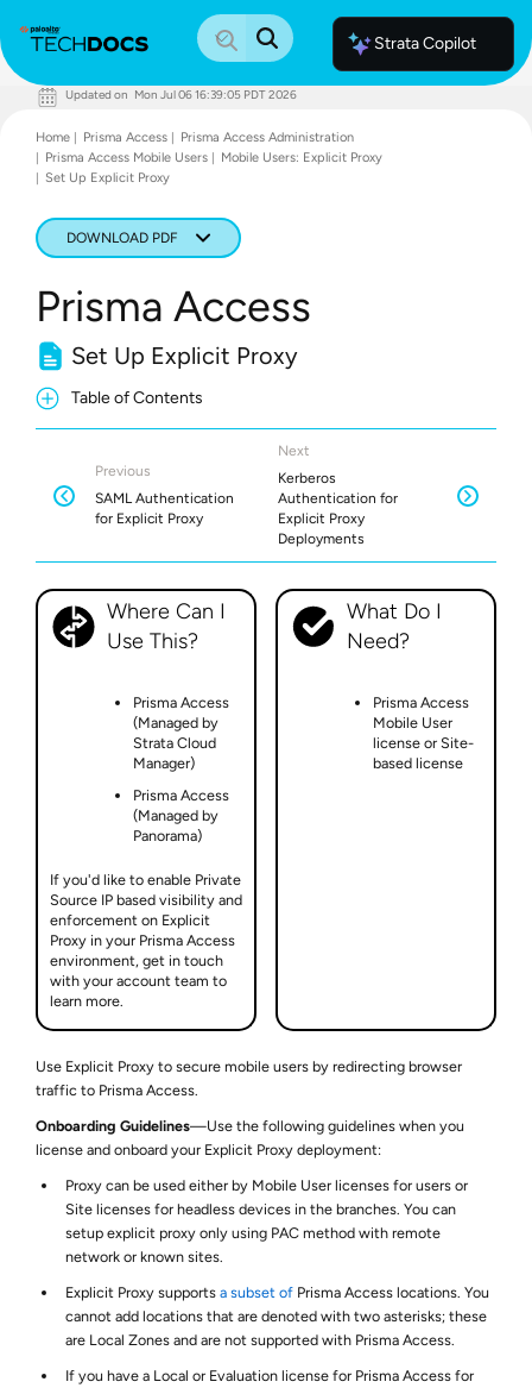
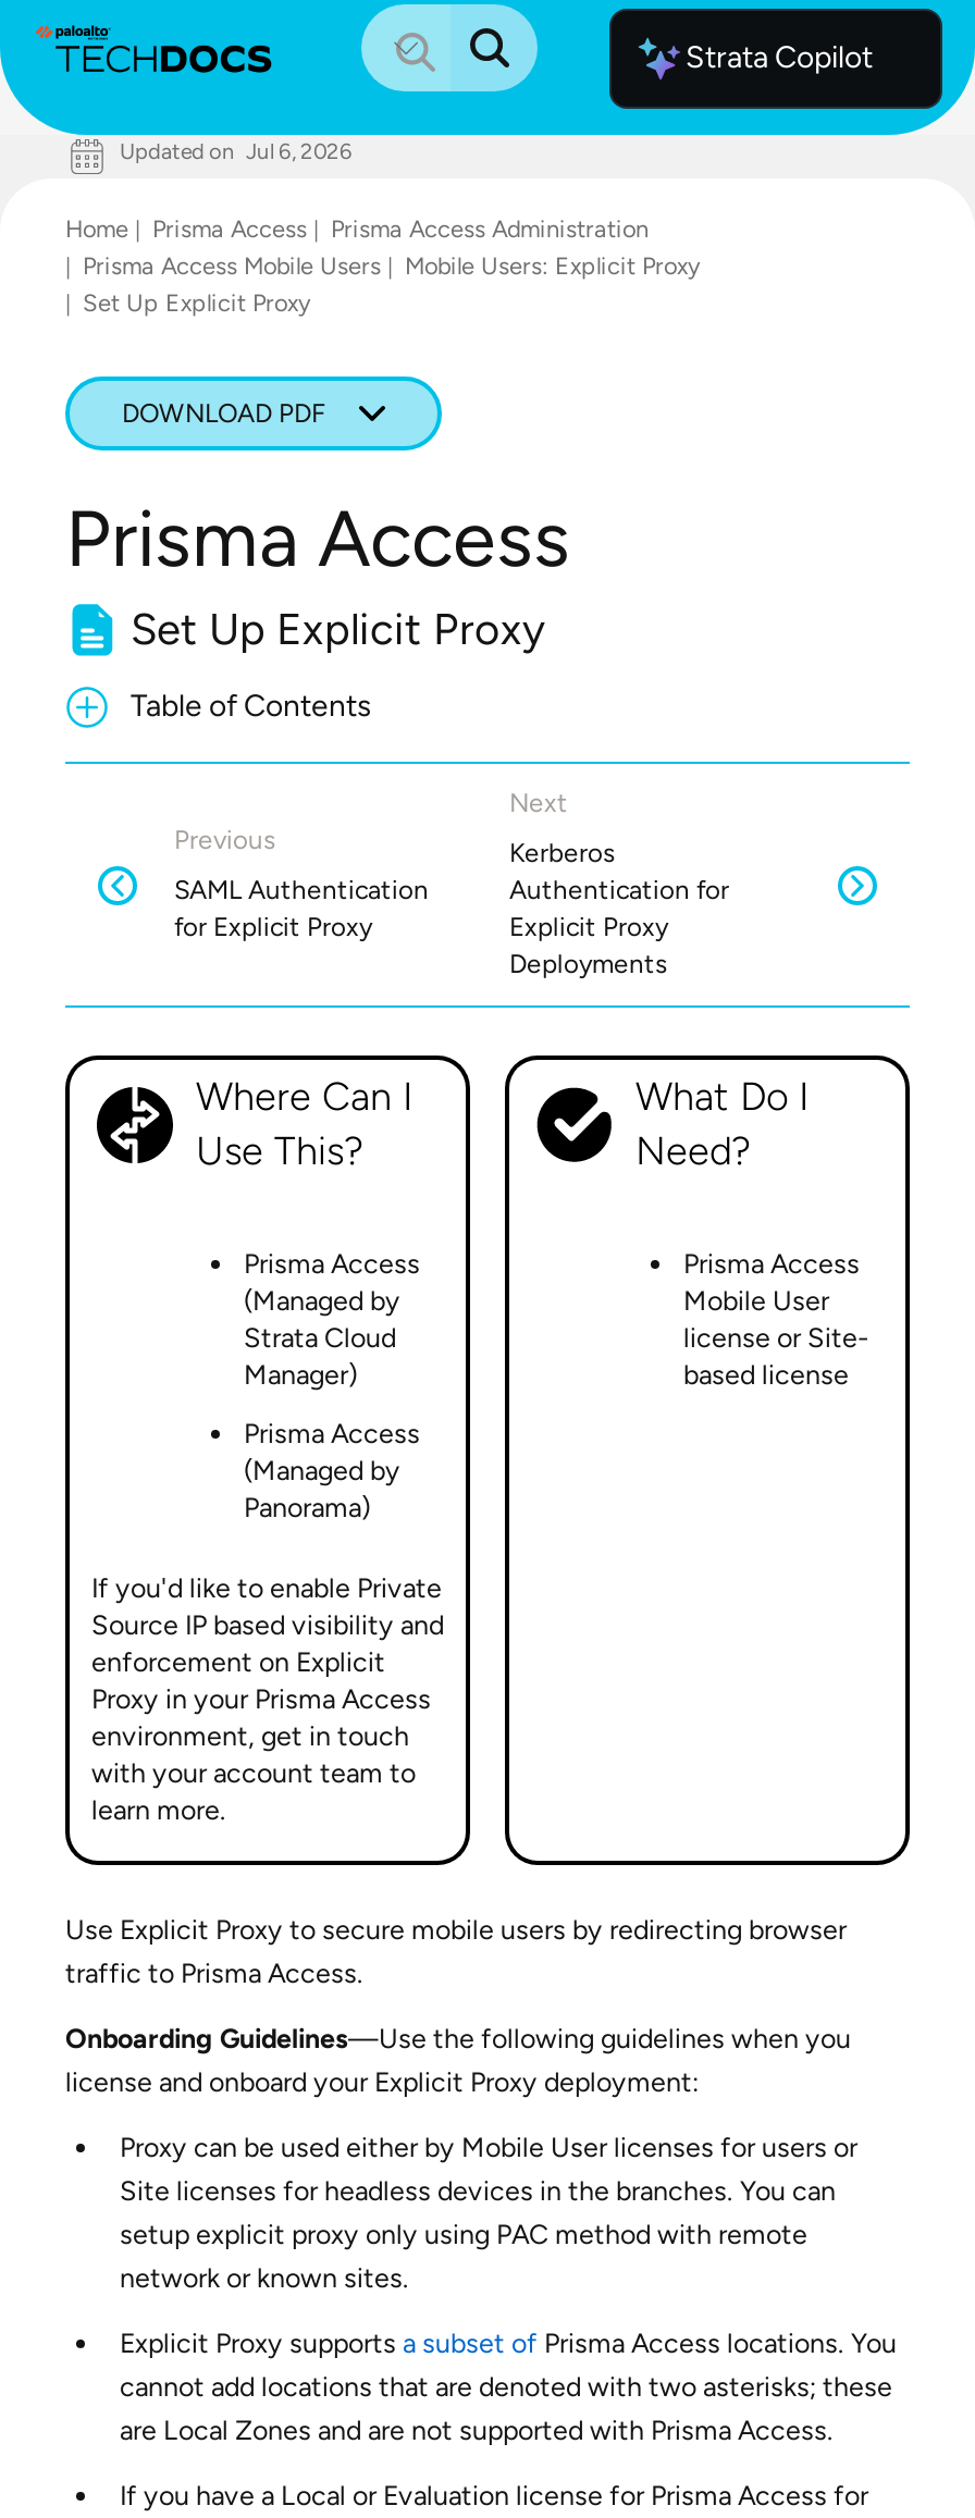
[65,86,297,102] Updated on Mon Jul 06 16:39:05 PDT 2026 -> [120,136,353,164] Updated on Jul 6, 2026

